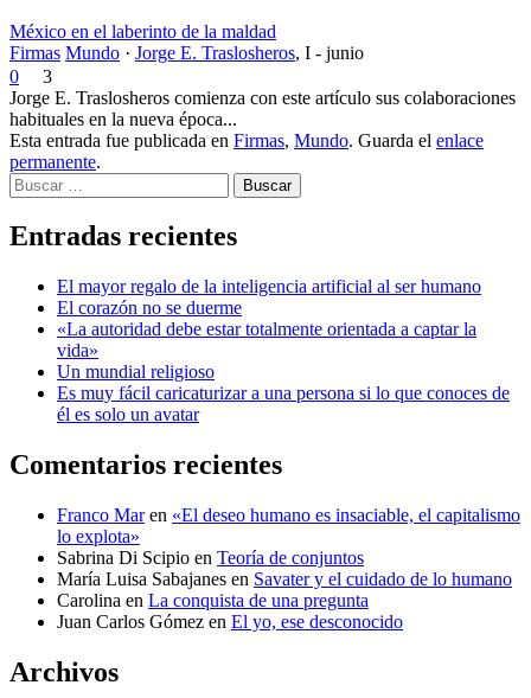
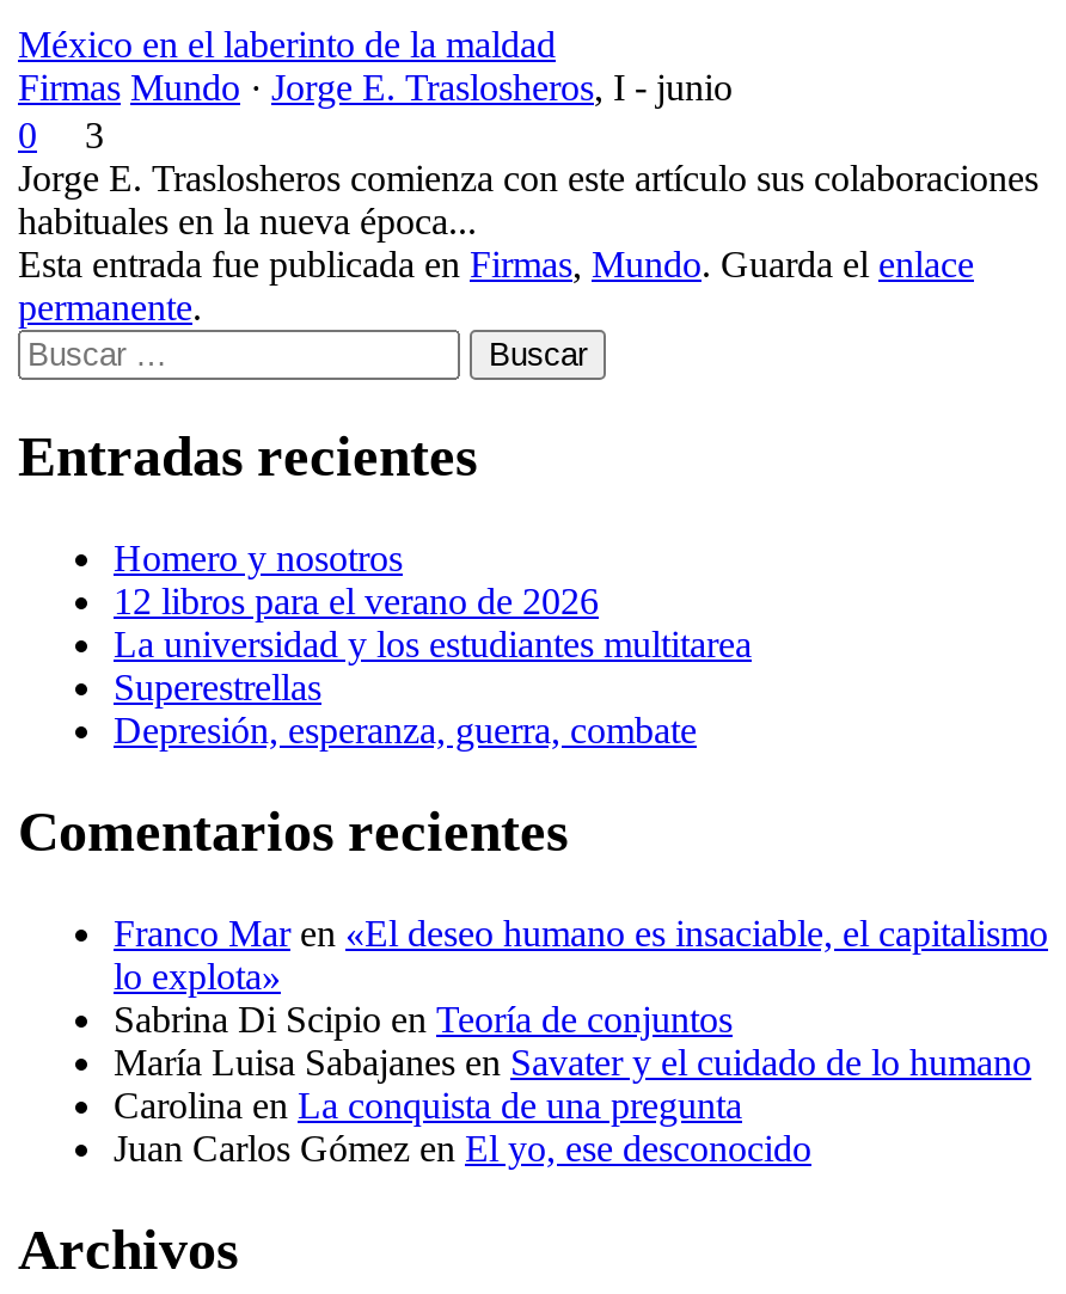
[57,276,510,425] El mayor regalo de la inteligencia artificial al ser humano | El corazón no se duerme | «La autoridad debe estar totalmente orientada a captar la | vida» | Un mundial religioso | Es muy fácil caricaturizar a una persona si lo que conoces de | él es solo un avatar -> [114,538,752,751] Homero y nosotros | 12 libros para el verano de 2026 | La universidad y los estudiantes multitarea | Superestrellas | Depresión, esperanza, guerra, combate

